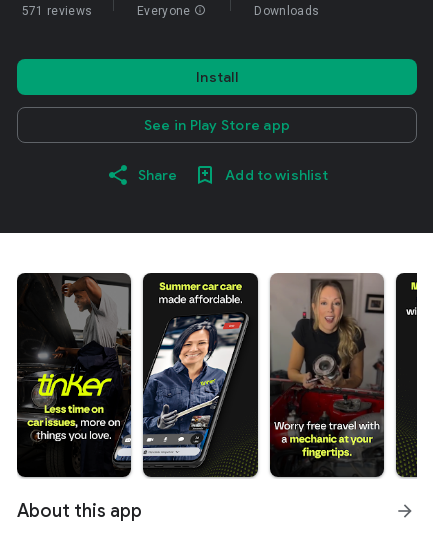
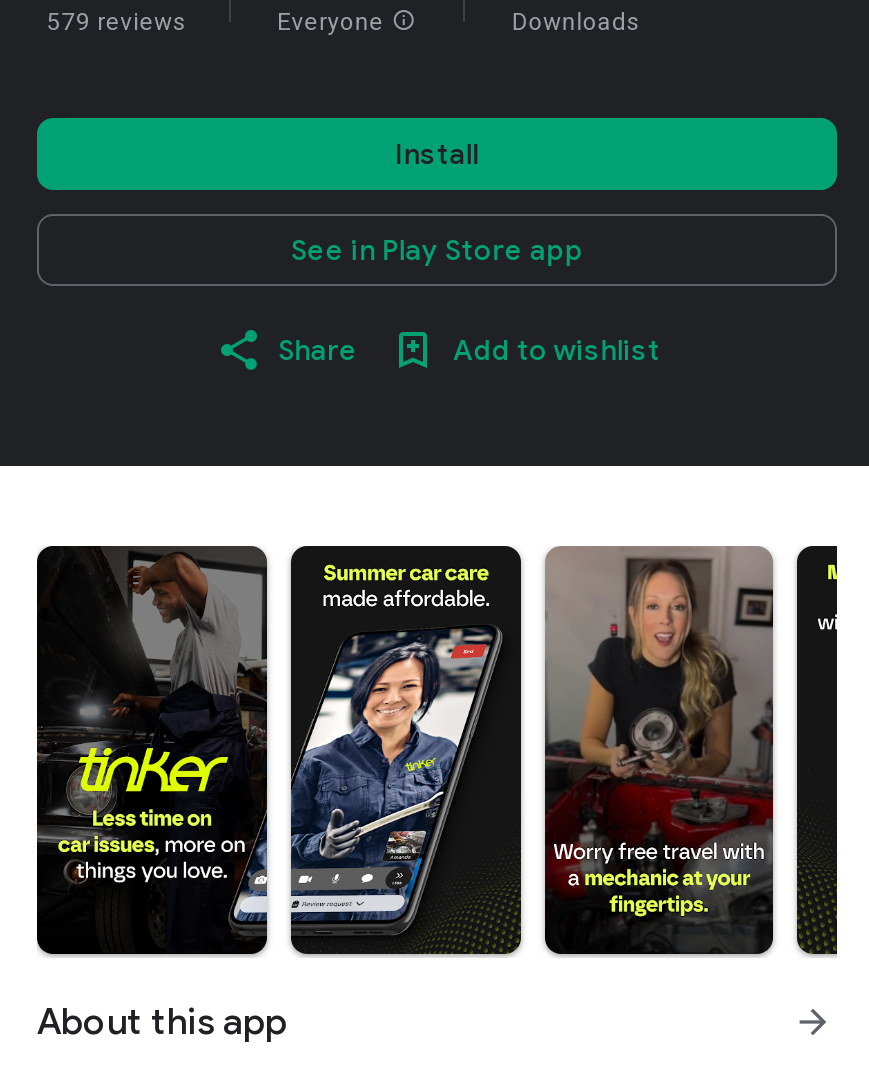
[22,4,92,18] 571 reviews -> [47,8,187,36] 579 reviews

